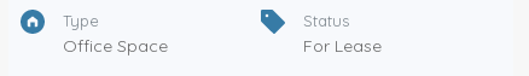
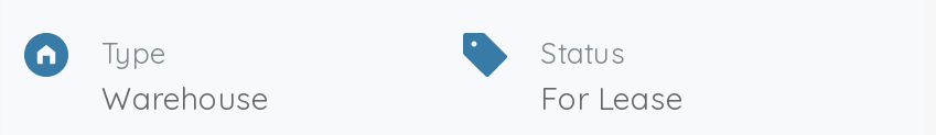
[63,35,168,57] Office Space -> [101,79,269,119] Warehouse

